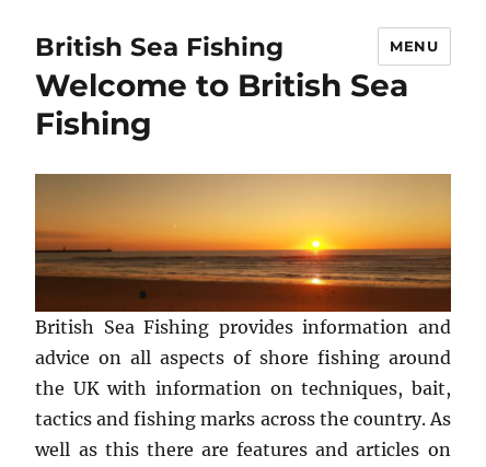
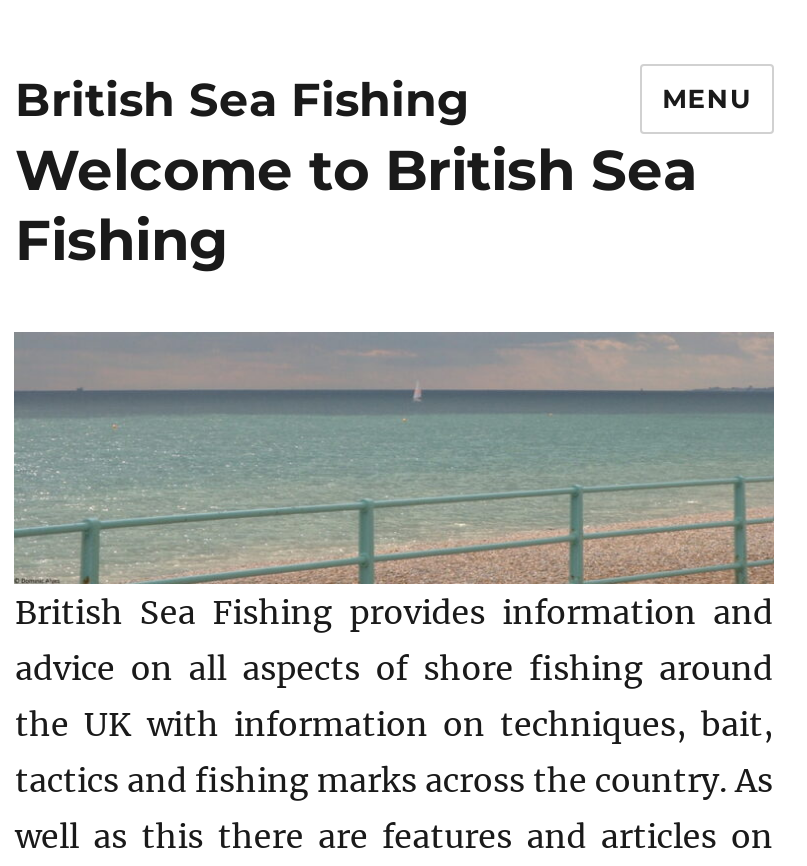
[34,173,452,313] [image] -> [12,330,776,586] [image]

